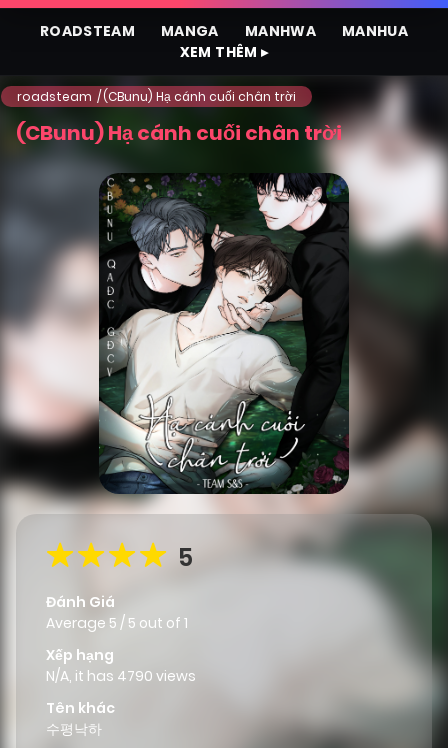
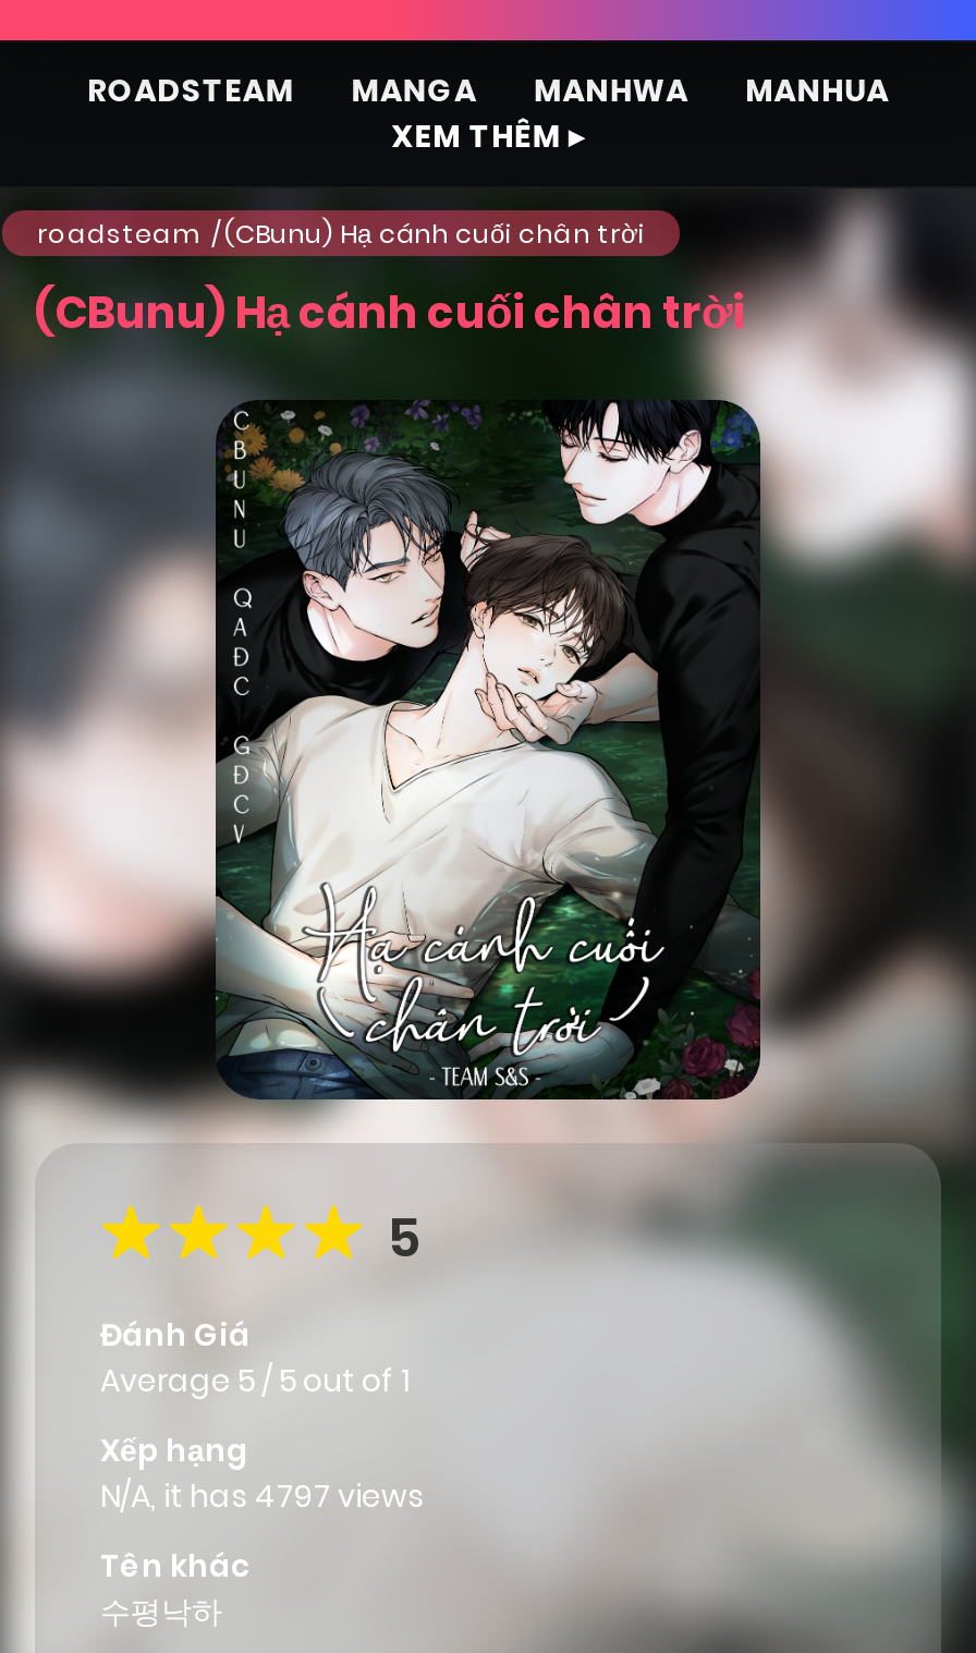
[46,666,196,686] N/A, it has 4790 views -> [100,1475,425,1519] N/A, it has 4797 views

